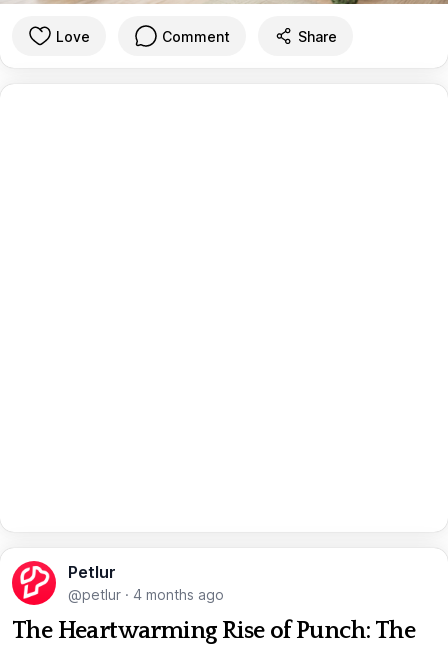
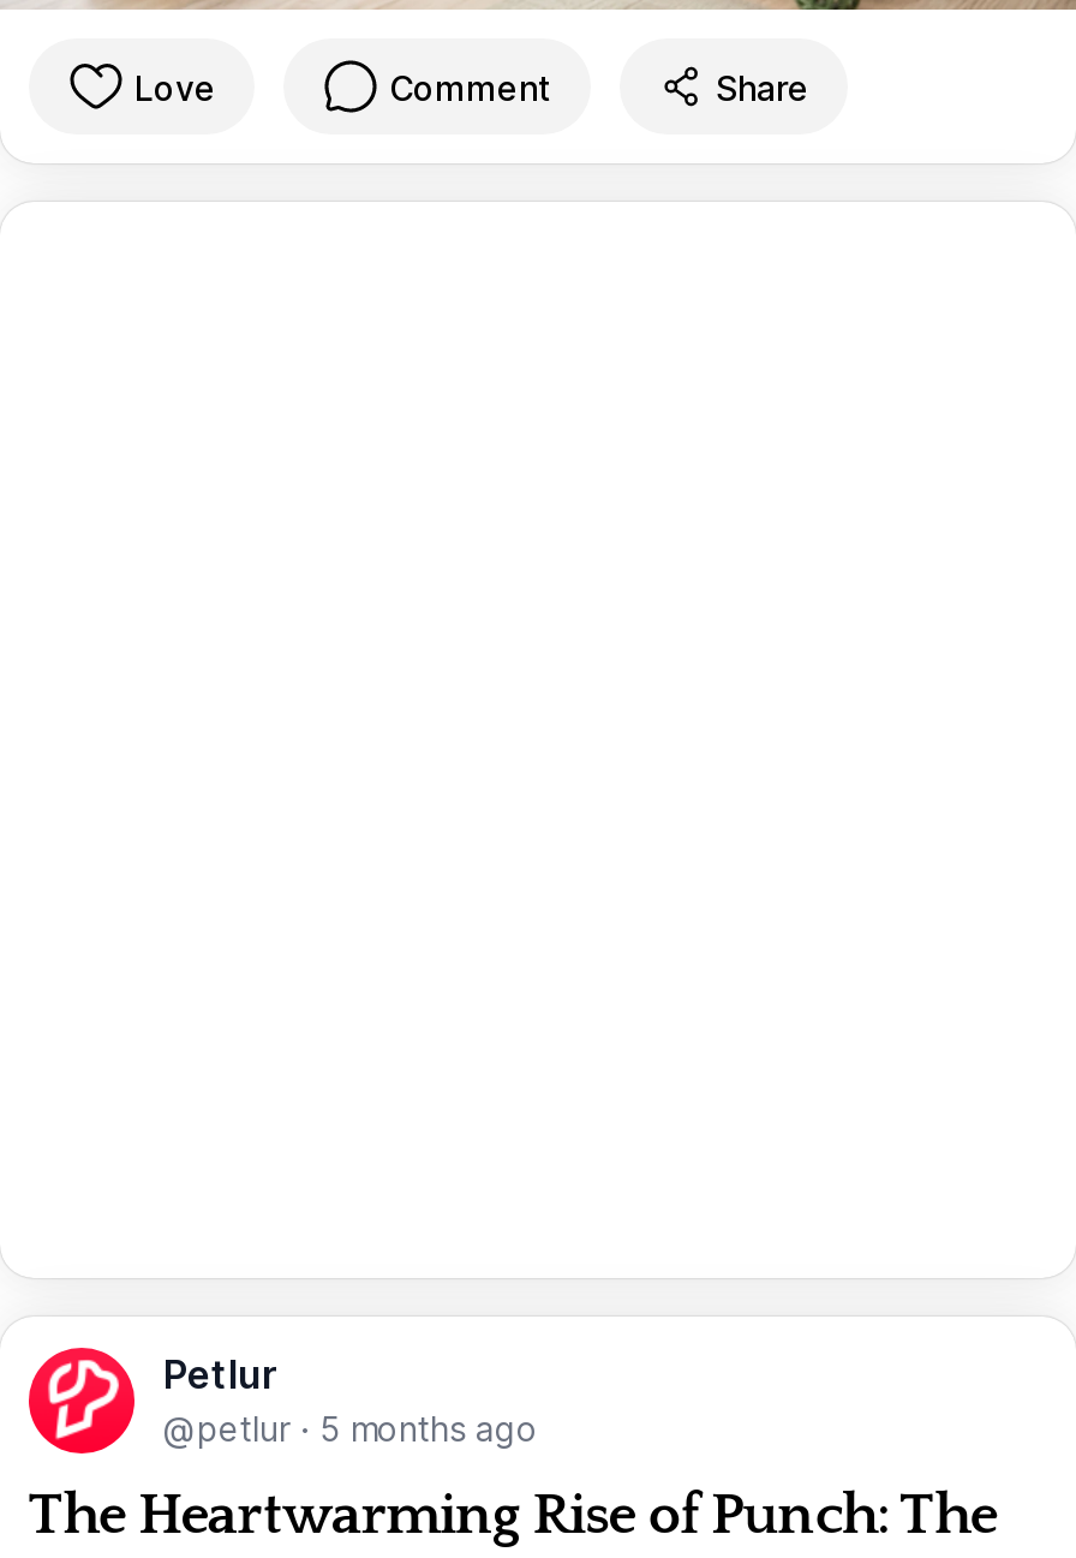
[68,586,224,603] @petlur · 4 months ago -> [163,1408,538,1449] @petlur · 5 months ago

